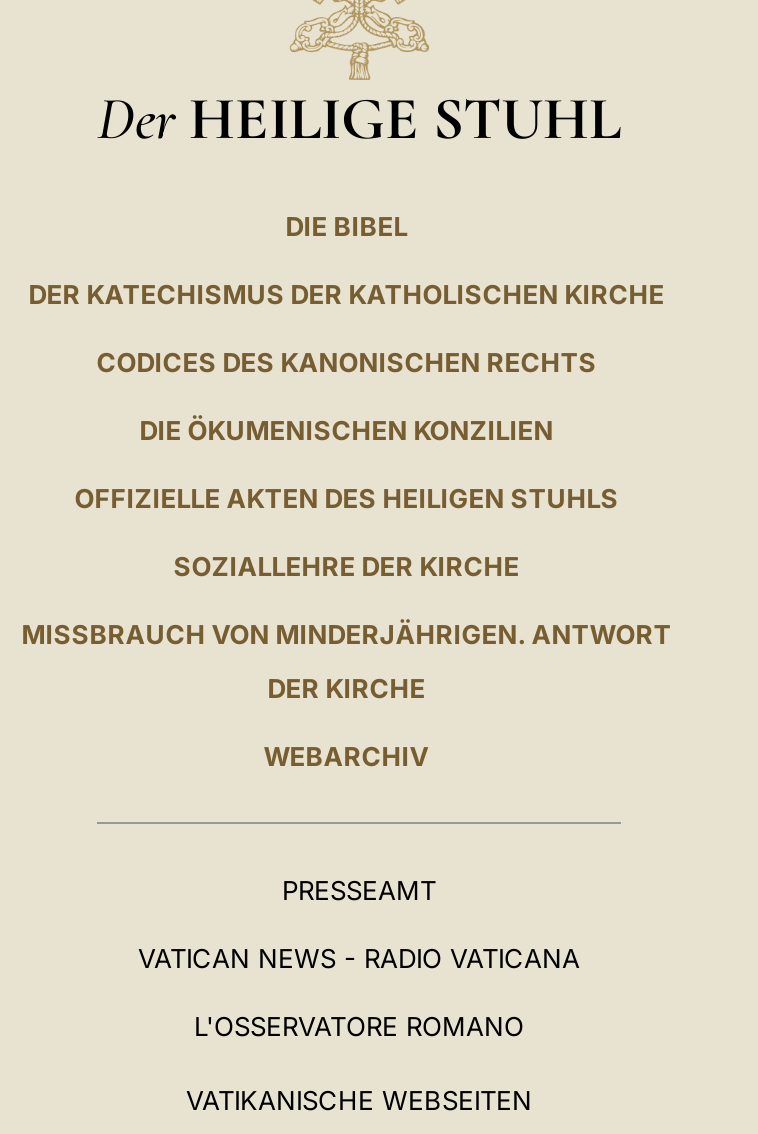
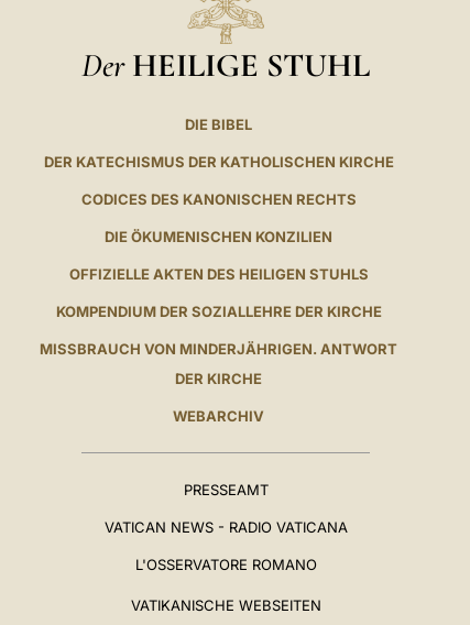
[173,551,519,583] SOZIALLEHRE DER KIRCHE -> [56,303,382,321] KOMPENDIUM DER SOZIALLEHRE DER KIRCHE

